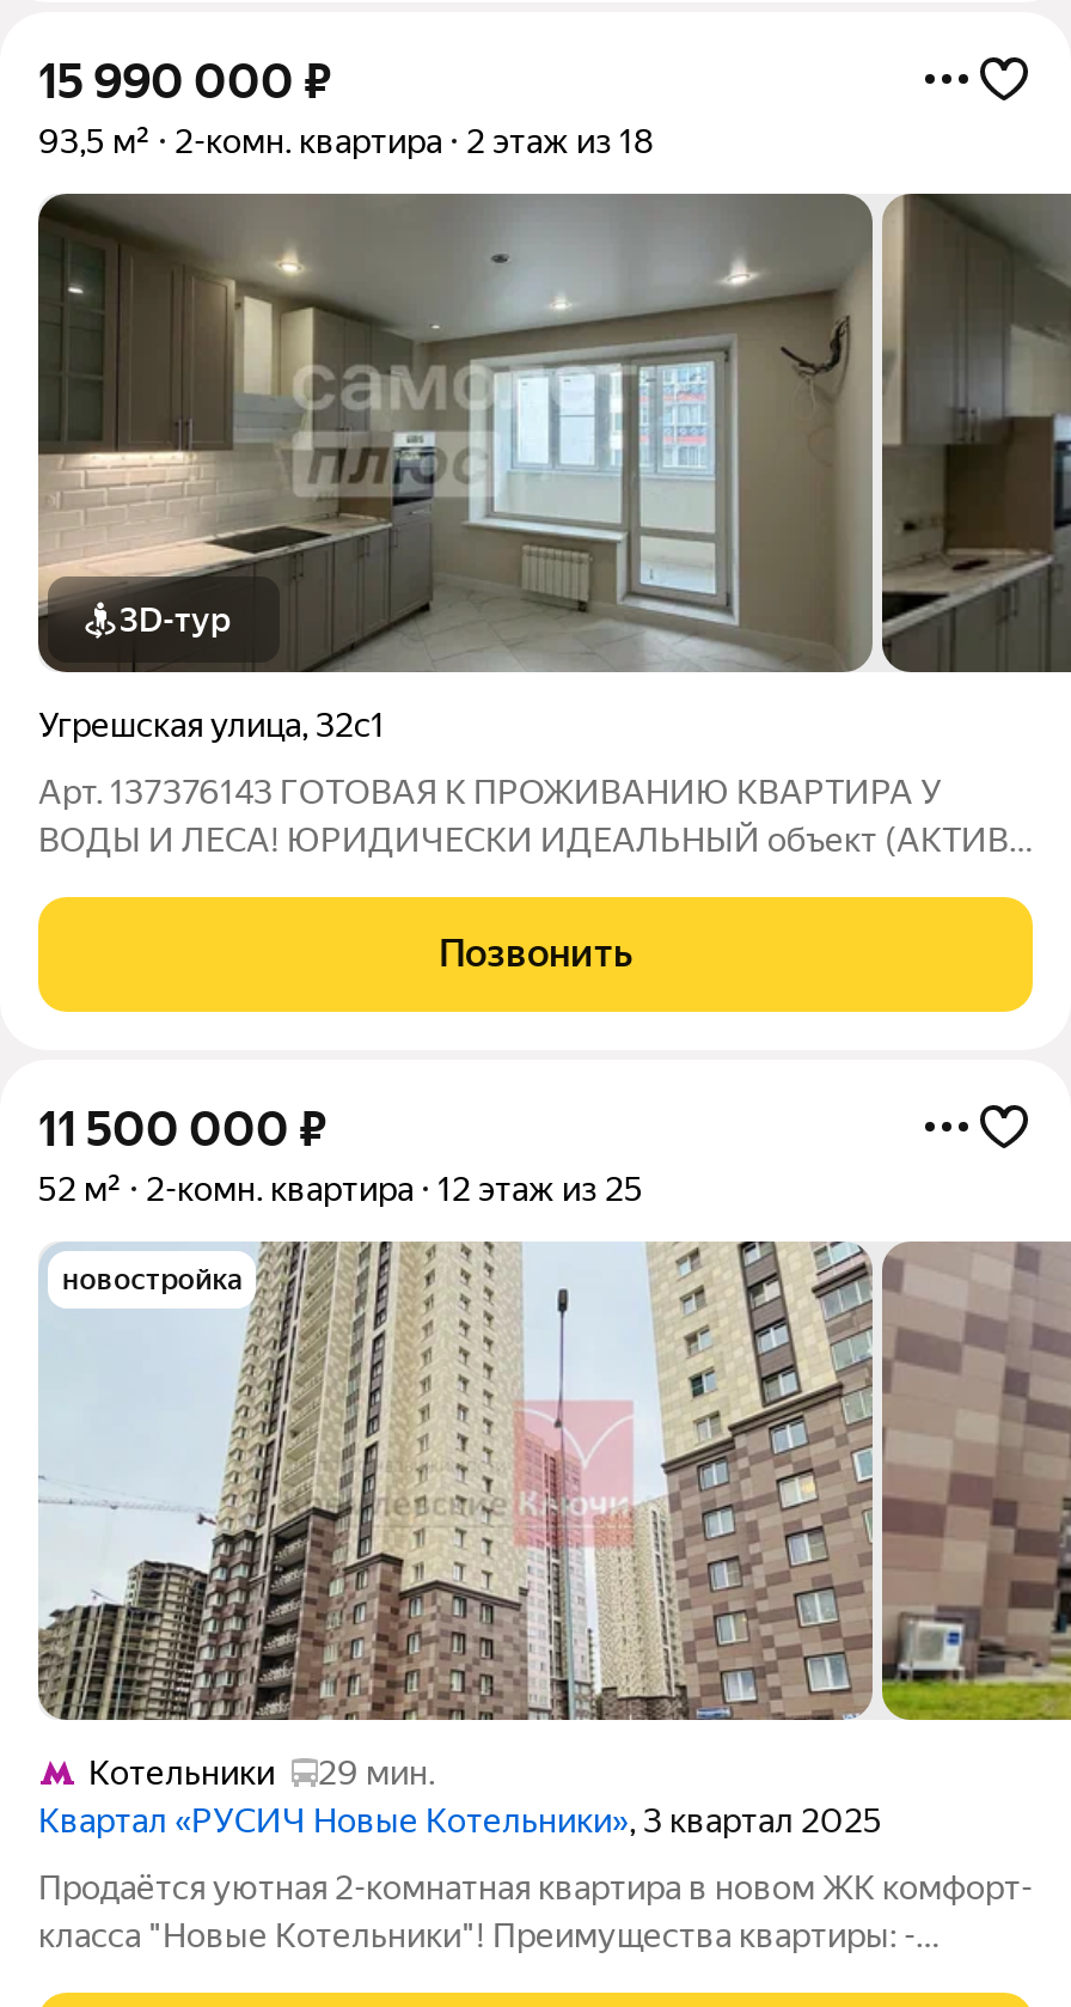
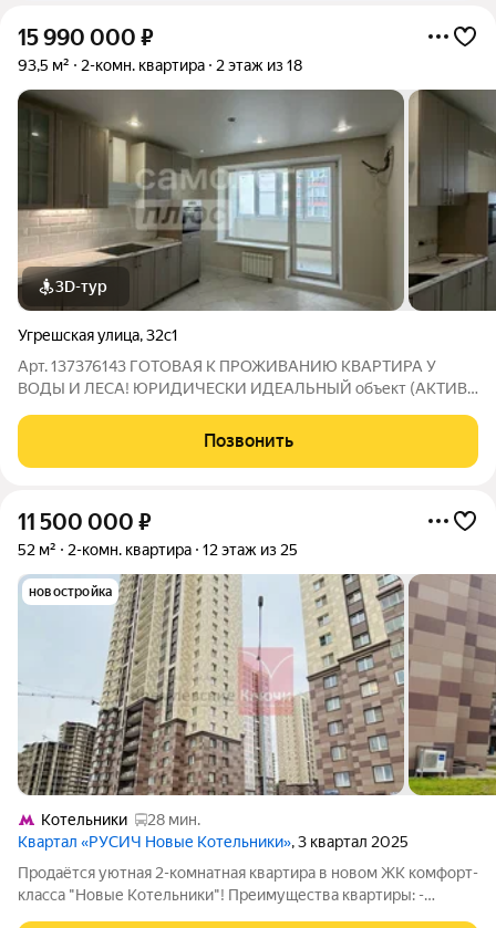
[88,1753,435,1791] Котельники 29 мин. -> [41,811,200,828] Котельники 28 мин.

